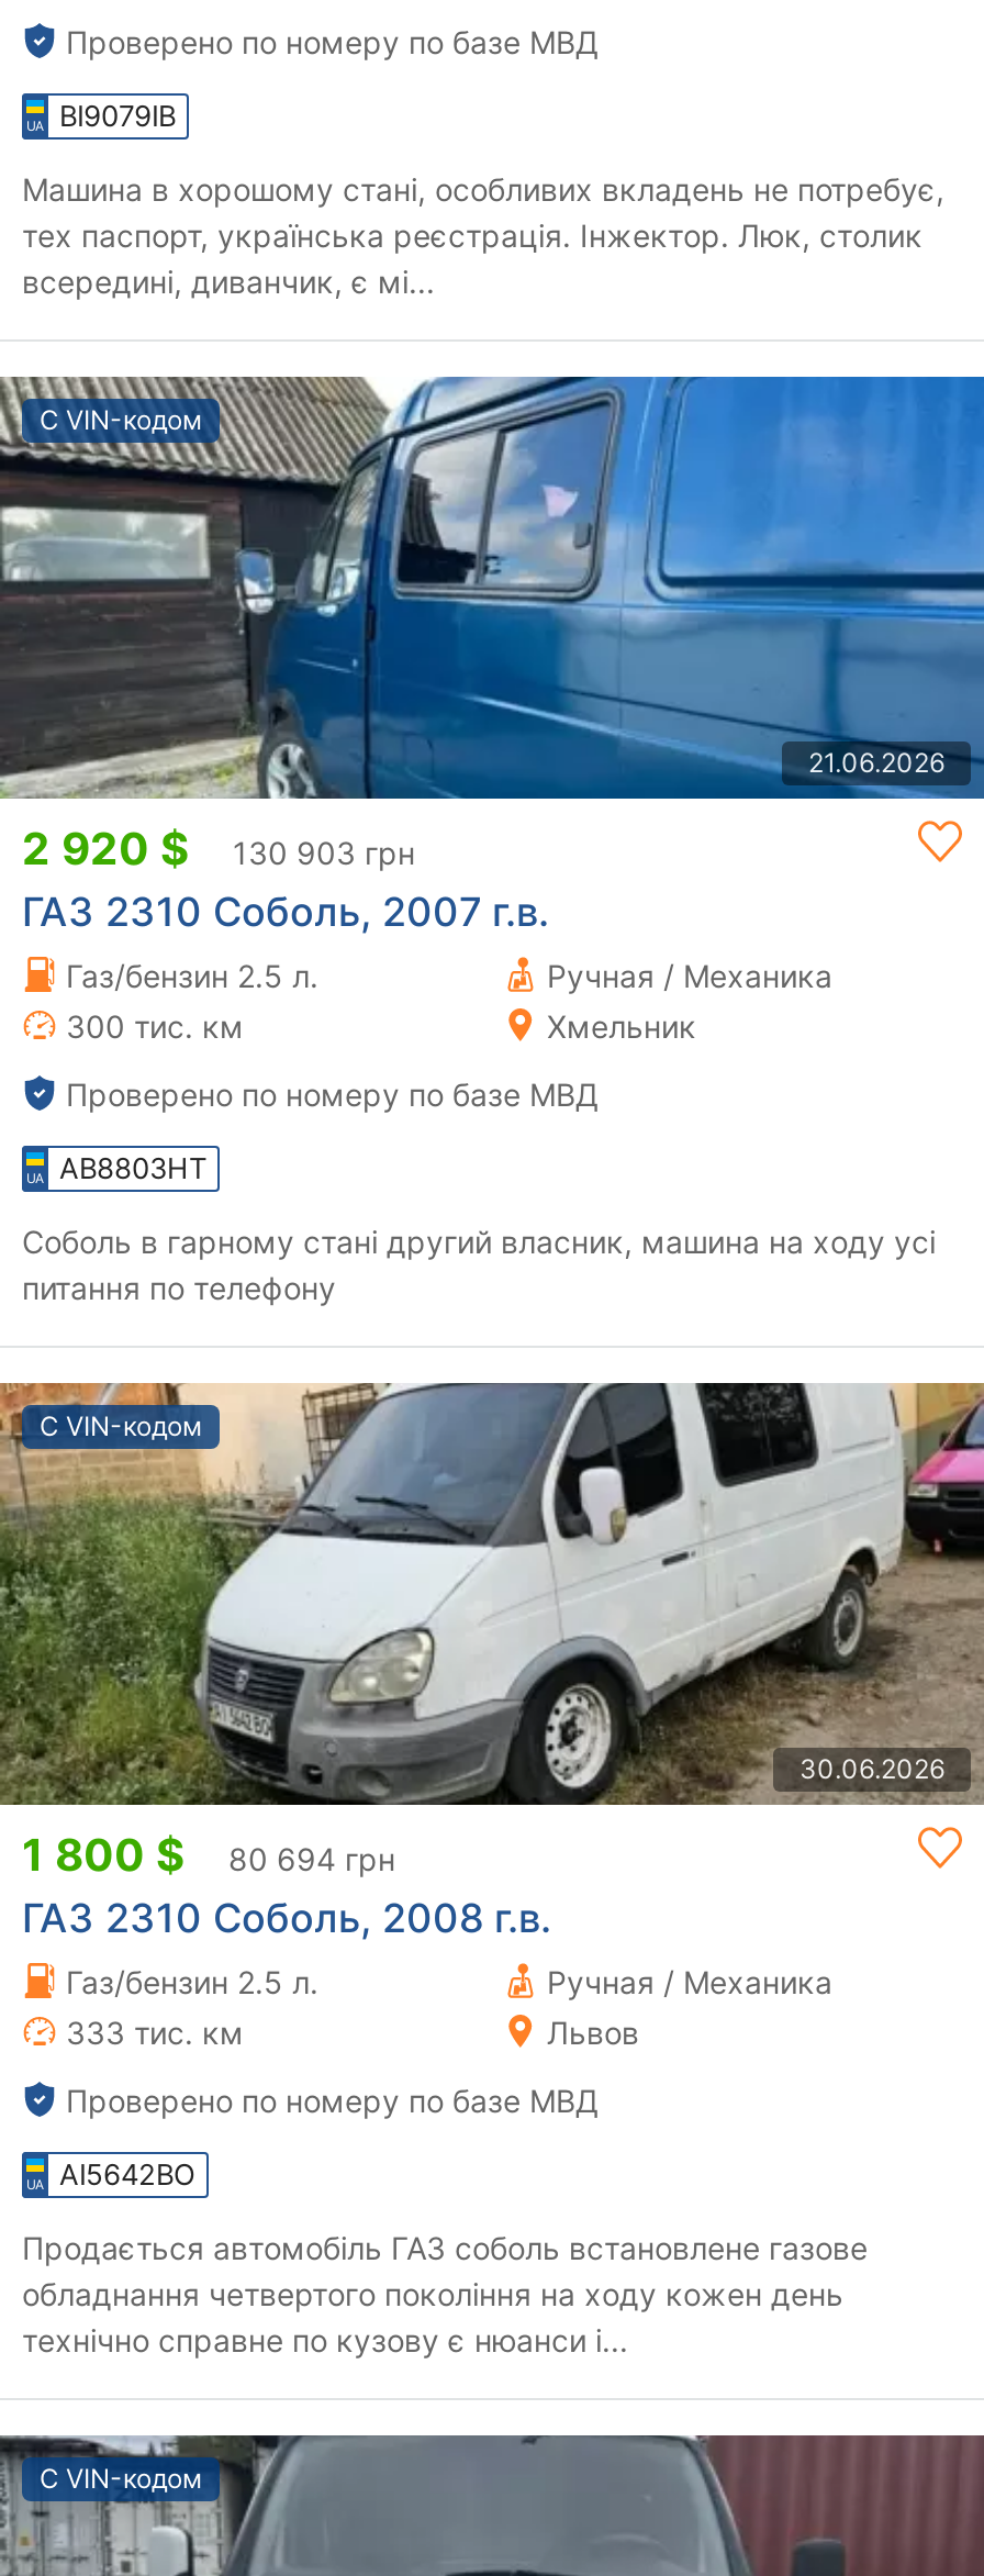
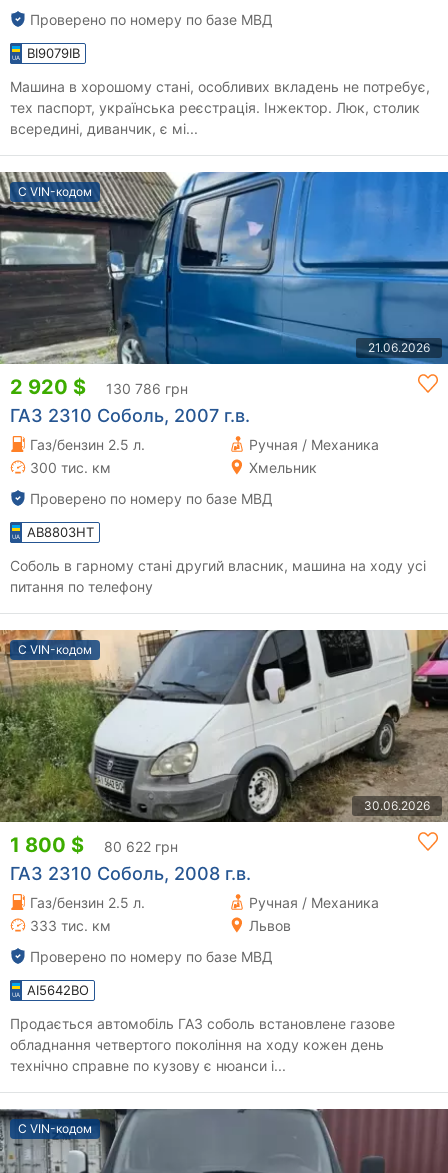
[22,822,415,875] 2 920 $ 130 903 грн -> [10,375,188,399] 2 920 $ 130 786 грн
[22,1828,395,1881] 1 800 $ 80 694 грн -> [10,833,178,857] 1 800 $ 80 622 грн

